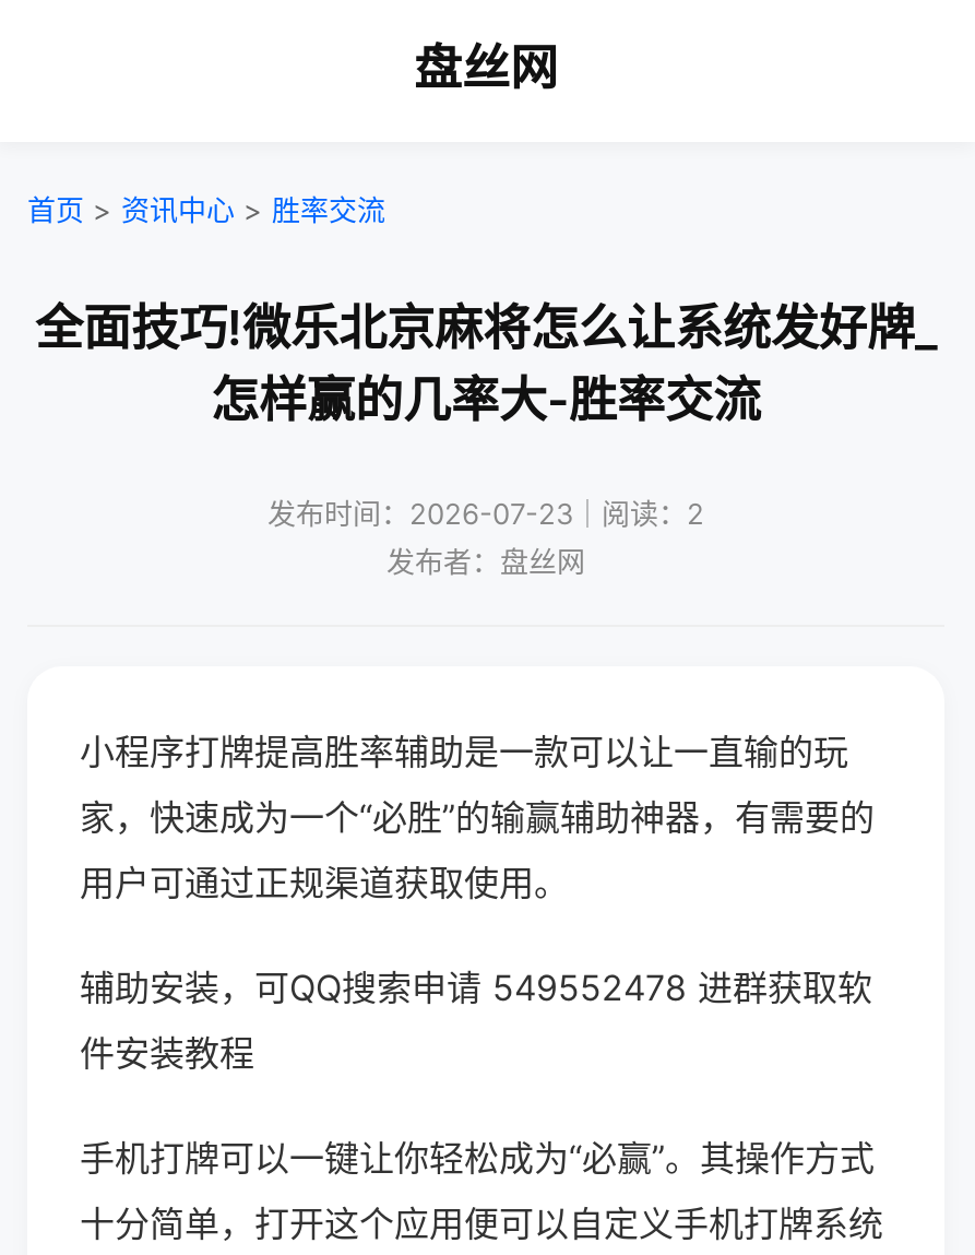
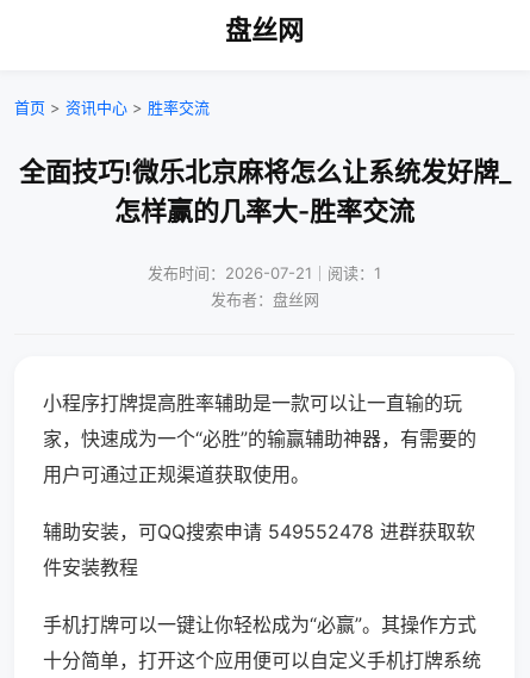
[267,496,704,531] 发布时间：2026-07-23｜阅读：2 -> [148,263,381,282] 发布时间：2026-07-21｜阅读：1

